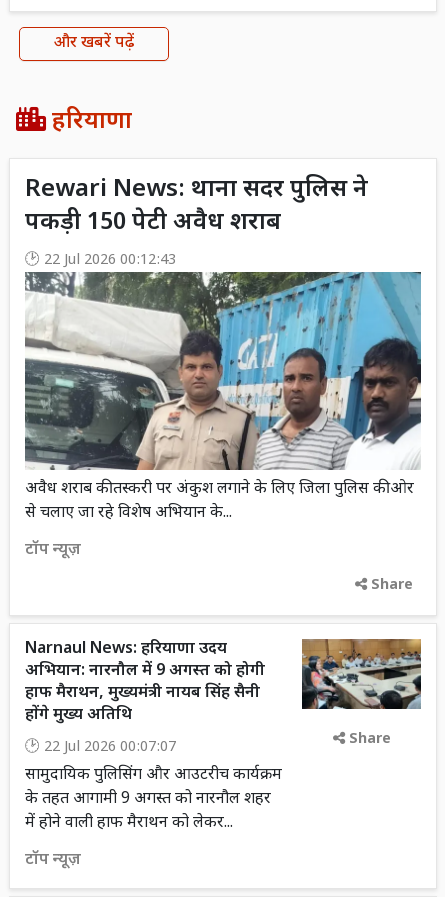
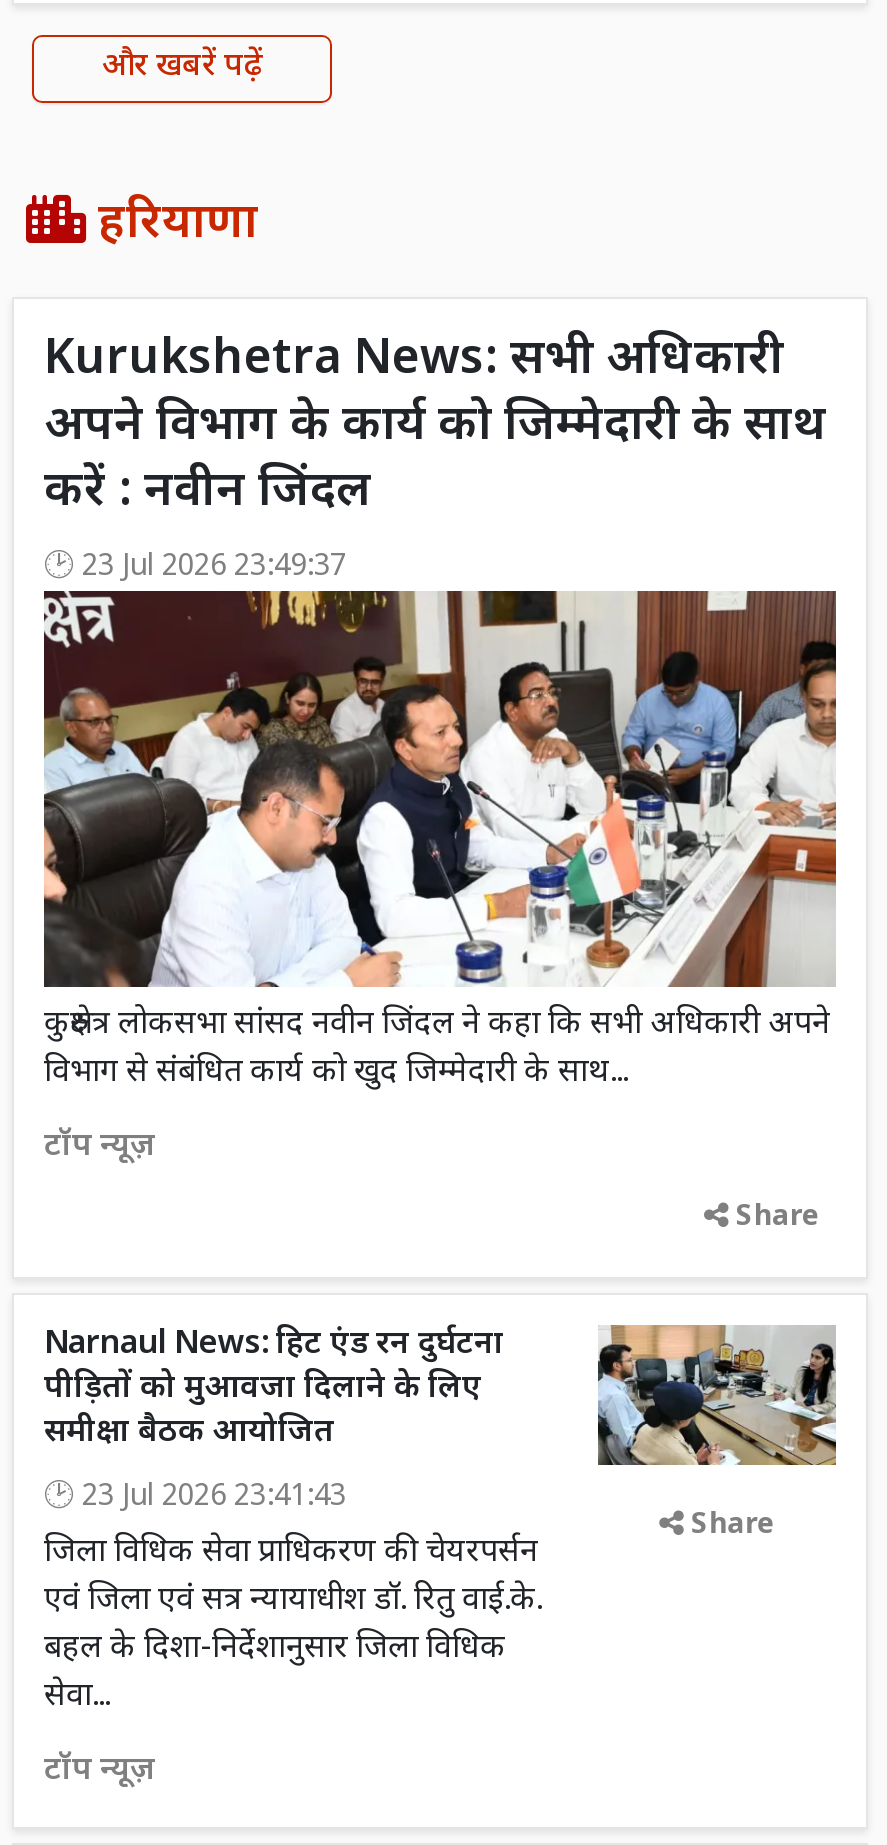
[25,174,368,270] Rewari News: थाना सदर पुलिस ने | पकड़ी 150 पेटी अवैध शराब | 22 Jul 2026 00:12:43 -> [44,329,826,587] Kurukshetra News: सभी अधिकारी | अपने विभाग के कार्य को जिम्मेदारी के साथ | करें : नवीन जिंदल | 23 Jul 2026 23:49:37
[24,271,422,524] [image] | अवैध शराब की तस्करी पर अंकुश लगाने के लिए जिला पुलिस की ओर | से चलाए जा रहे विशेष अभियान के... -> [42,589,838,1095] [image] | कुरुक्षेत्र लोकसभा सांसद नवीन जिंदल ने कहा कि सभी अधिकारी अपने | विभाग से संबंधित कार्य को खुद जिम्मेदारी के साथ...
[25,639,265,726] Narnaul News: हरियाणा उदय | अभियान: नारनौल में 9 अगस्त को होगी | हाफ मैराथन, मुख्यमंत्री नायब सिंह सैनी | होंगे मुख्य अतिथि -> [44,1325,504,1455] Narnaul News: हिट एंड रन दुर्घटना | पीड़ितों को मुआवजा दिलाने के लिए | समीक्षा बैठक आयोजित
[301,638,422,710] [image] -> [596,1325,838,1467] [image]
[25,738,282,834] 22 Jul 2026 00:07:07 | सामुदायिक पुलिसिंग और आउटरीच कार्यक्रम | के तहत आगामी 9 अगस्त को नारनौल शहर | में होने वाली हाफ मैराथन को लेकर... -> [44,1479,542,1719] 23 Jul 2026 23:41:43 | जिला विधिक सेवा प्राधिकरण की चेयरपर्सन | एवं जिला एवं सत्र न्यायाधीश डॉ. रितु वाई.के. | बहल के दिशा-निर्देशानुसार जिला विधिक | सेवा...

